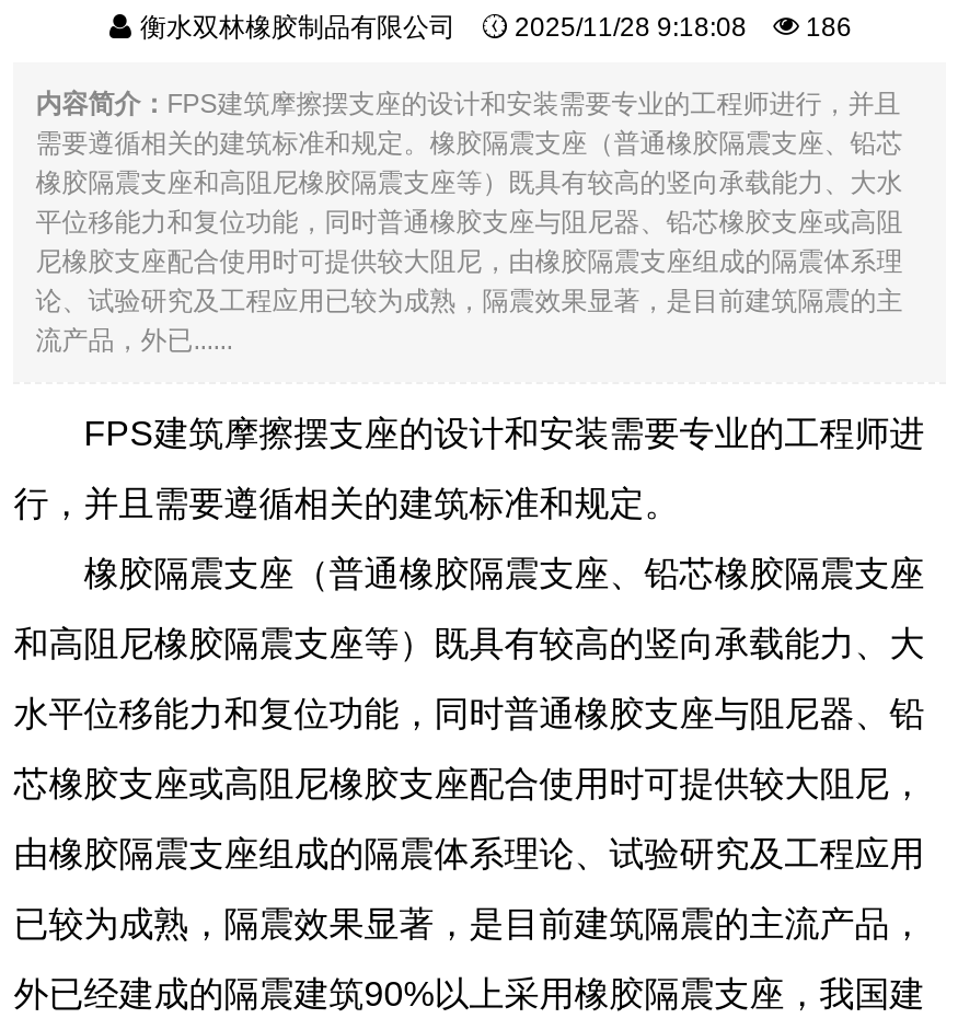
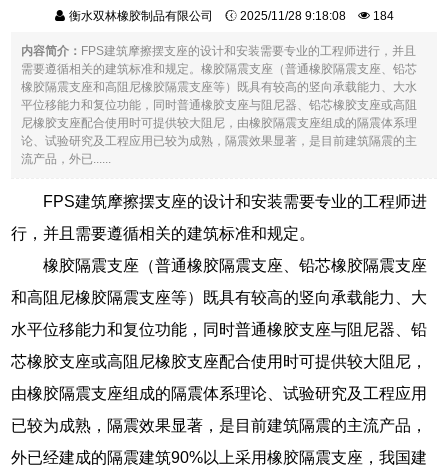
[134,12,852,42] 衡水双林橡胶制品有限公司 2025/11/28 9:18:08 186 -> [66,9,394,23] 衡水双林橡胶制品有限公司 2025/11/28 9:18:08 184

